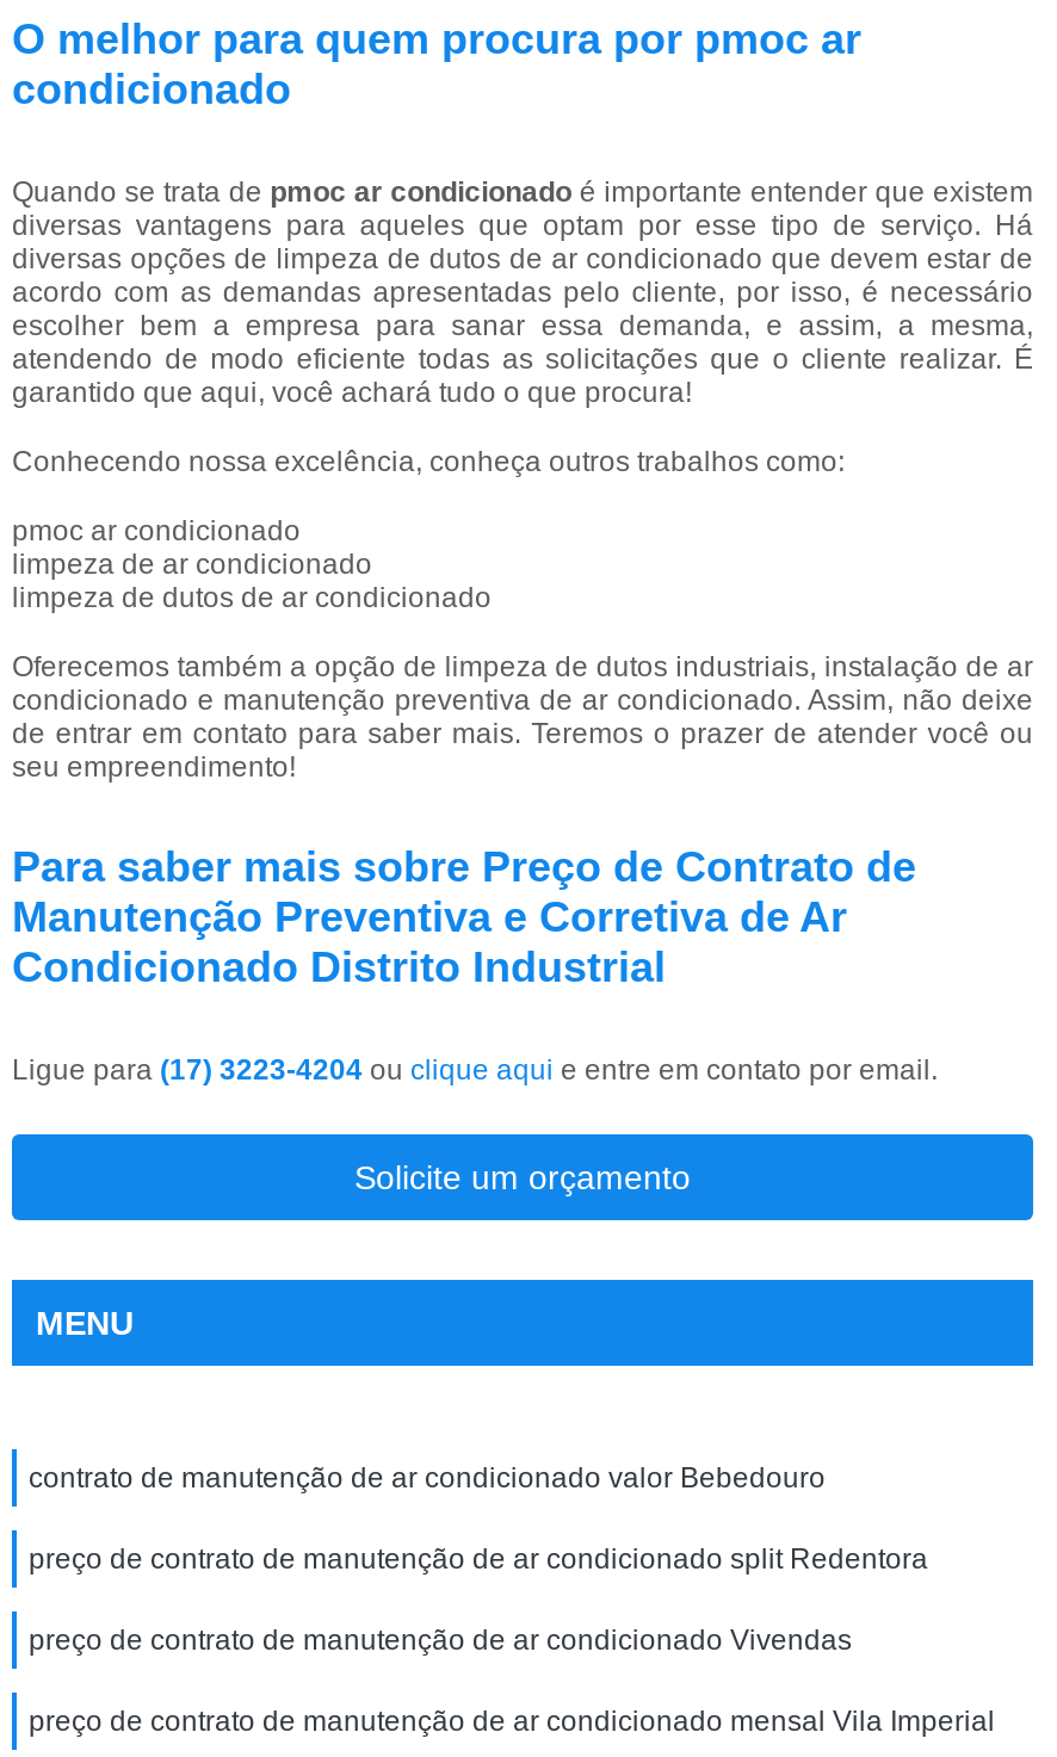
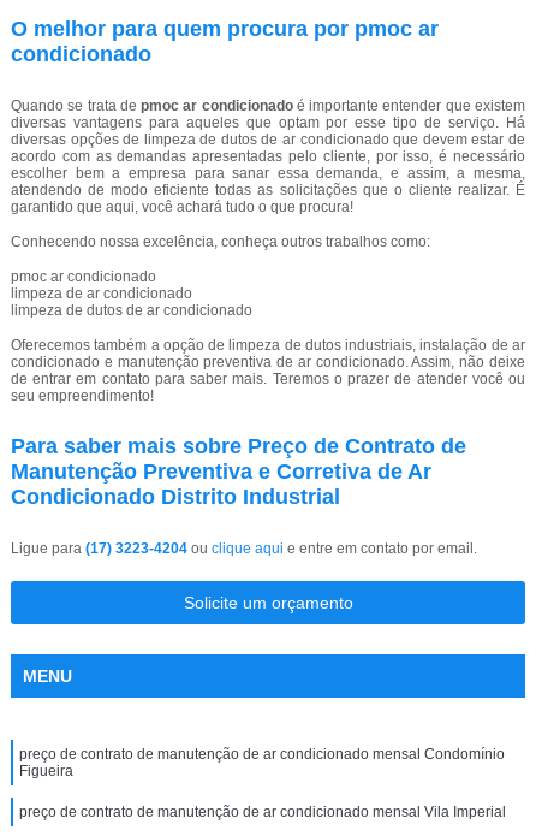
[29,1461,928,1657] contrato de manutenção de ar condicionado valor Bebedouro | preço de contrato de manutenção de ar condicionado split Redentora | preço de contrato de manutenção de ar condicionado Vivendas -> [19,746,505,779] preço de contrato de manutenção de ar condicionado mensal Condomínio | Figueira

